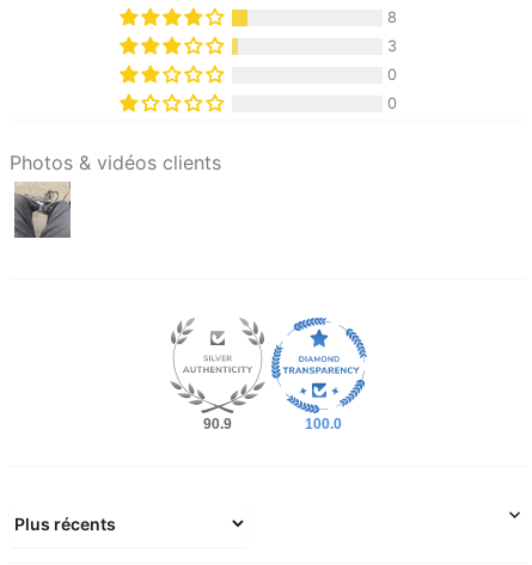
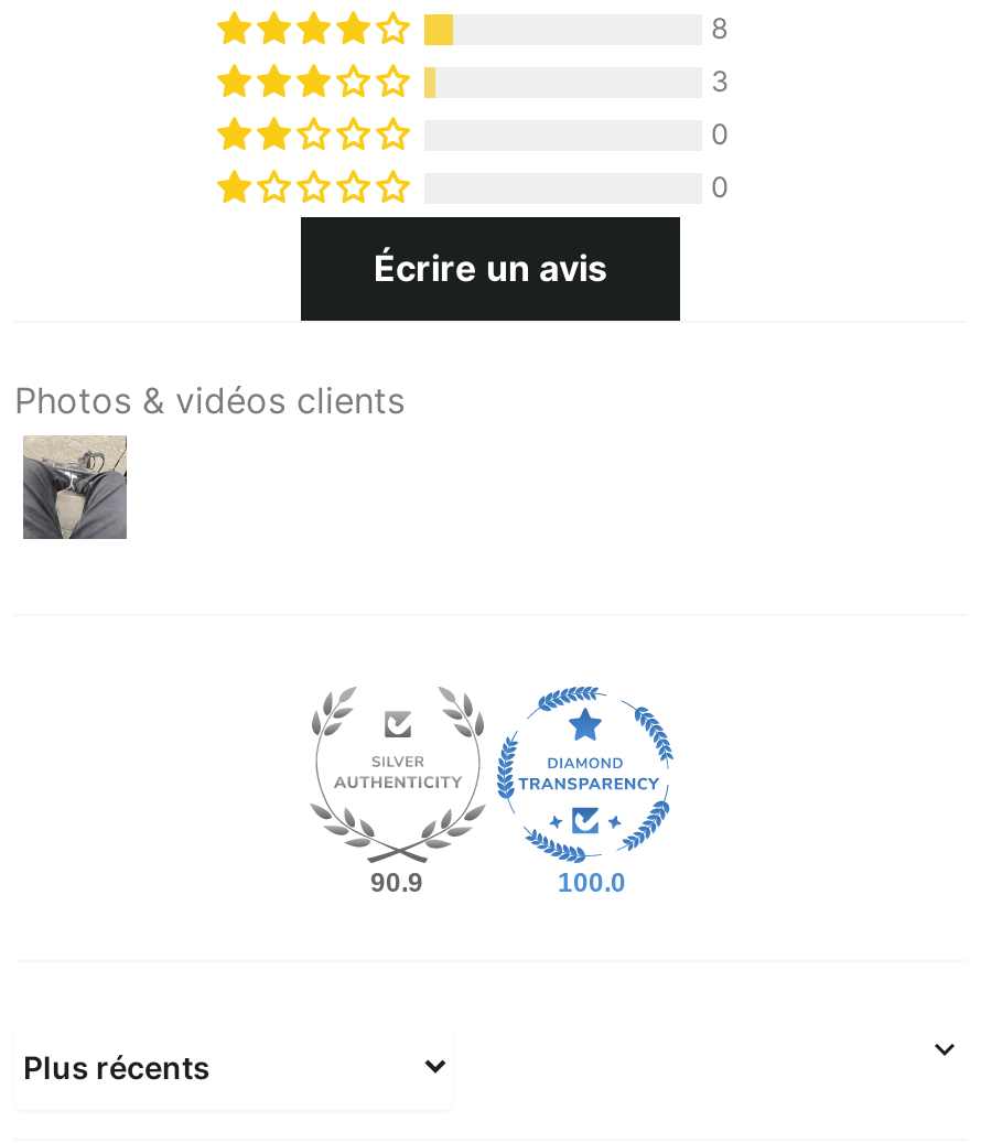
none -> [374,246,607,290] Écrire un avis

